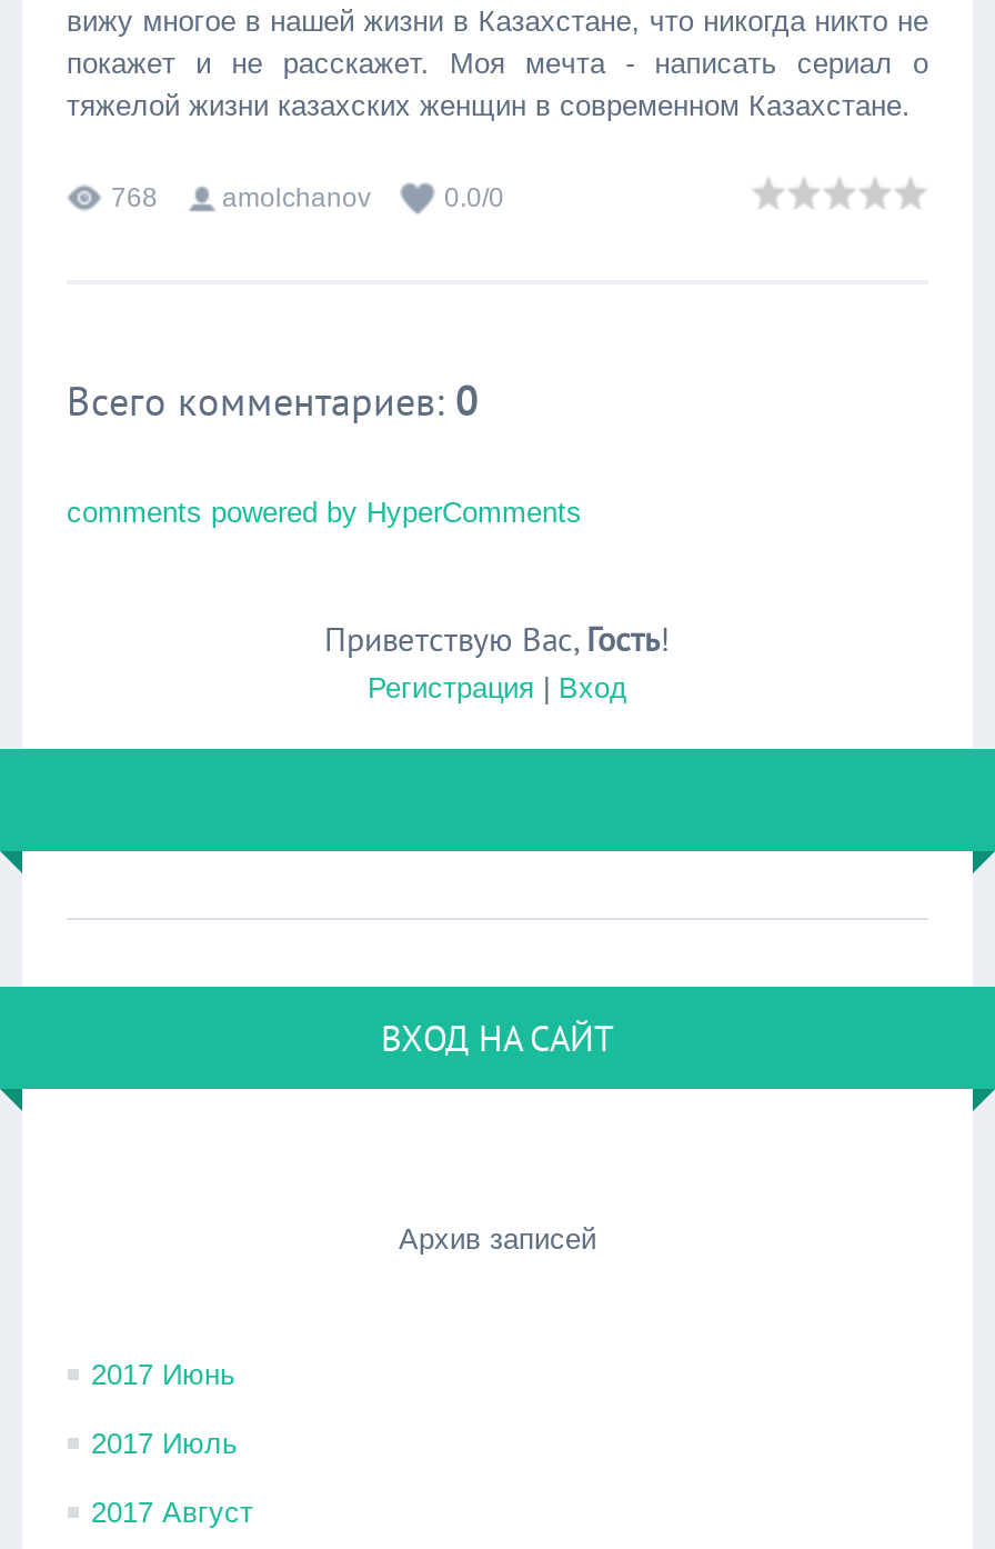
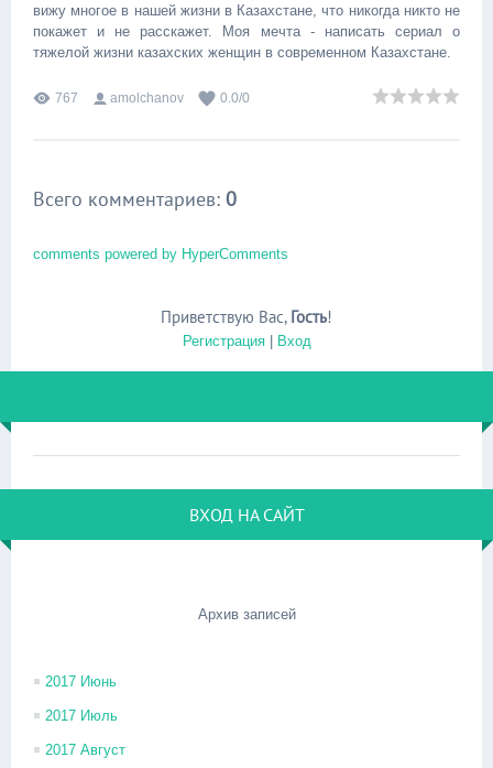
[111,182,158,213] 768 -> [55,90,78,106] 767

